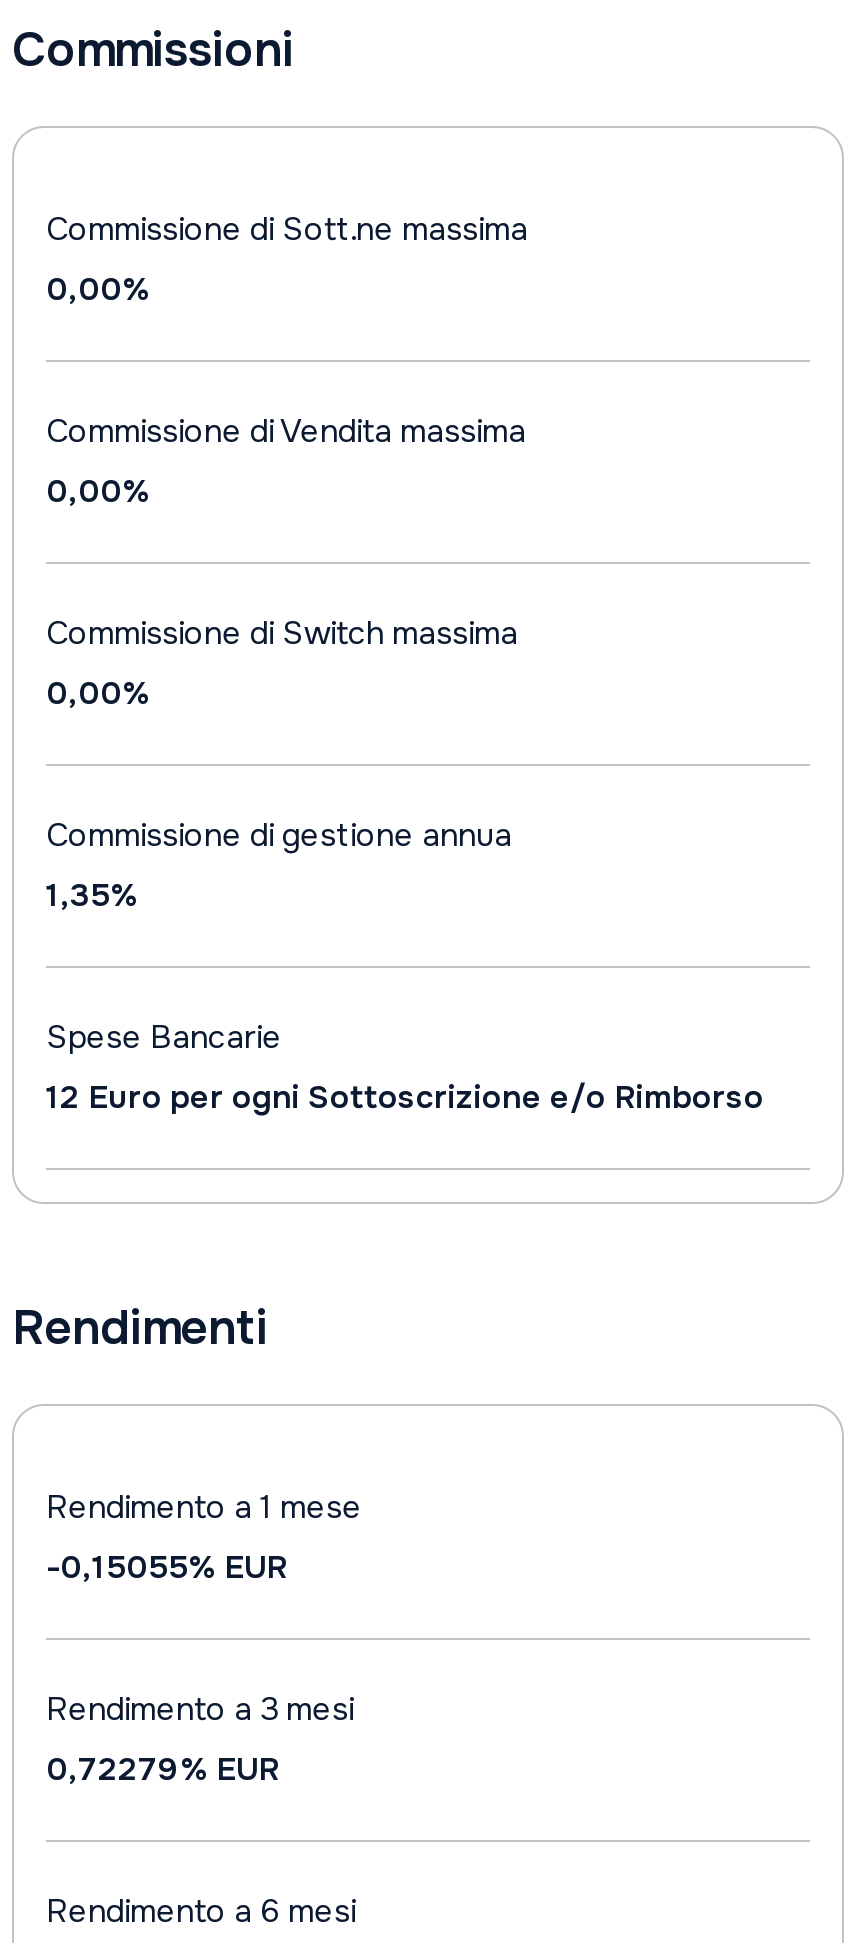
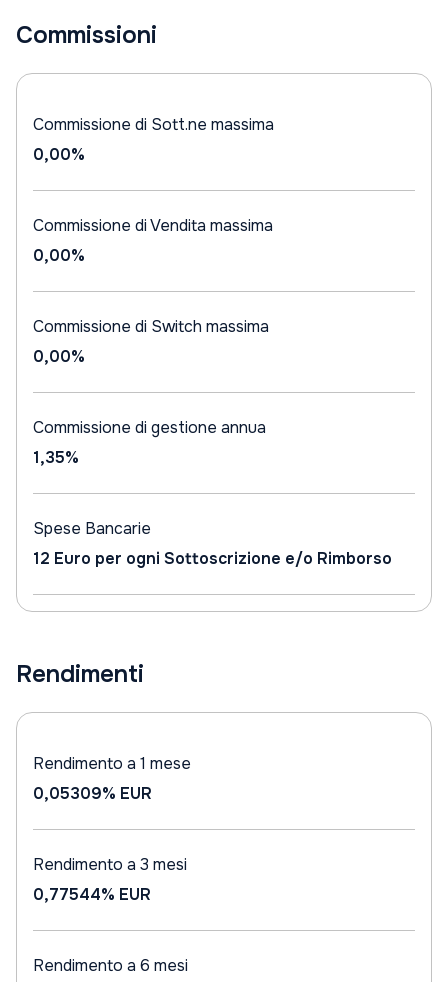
[46,1546,288,1588] -0,15055% EUR -> [33,783,152,804] 0,05309% EUR
[46,1748,280,1790] 0,72279% EUR -> [33,884,151,905] 0,77544% EUR

